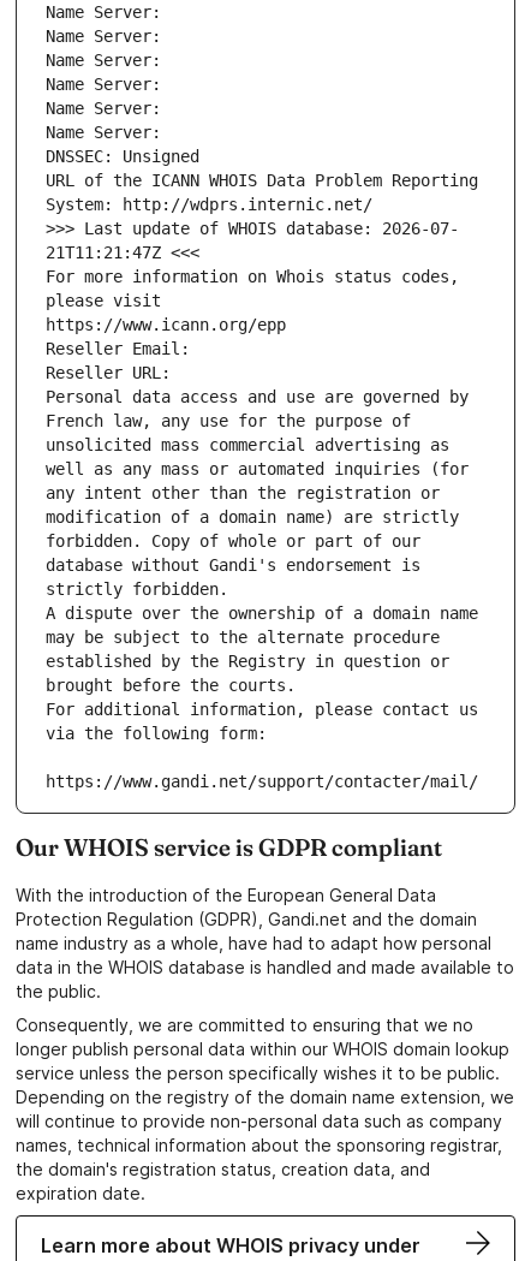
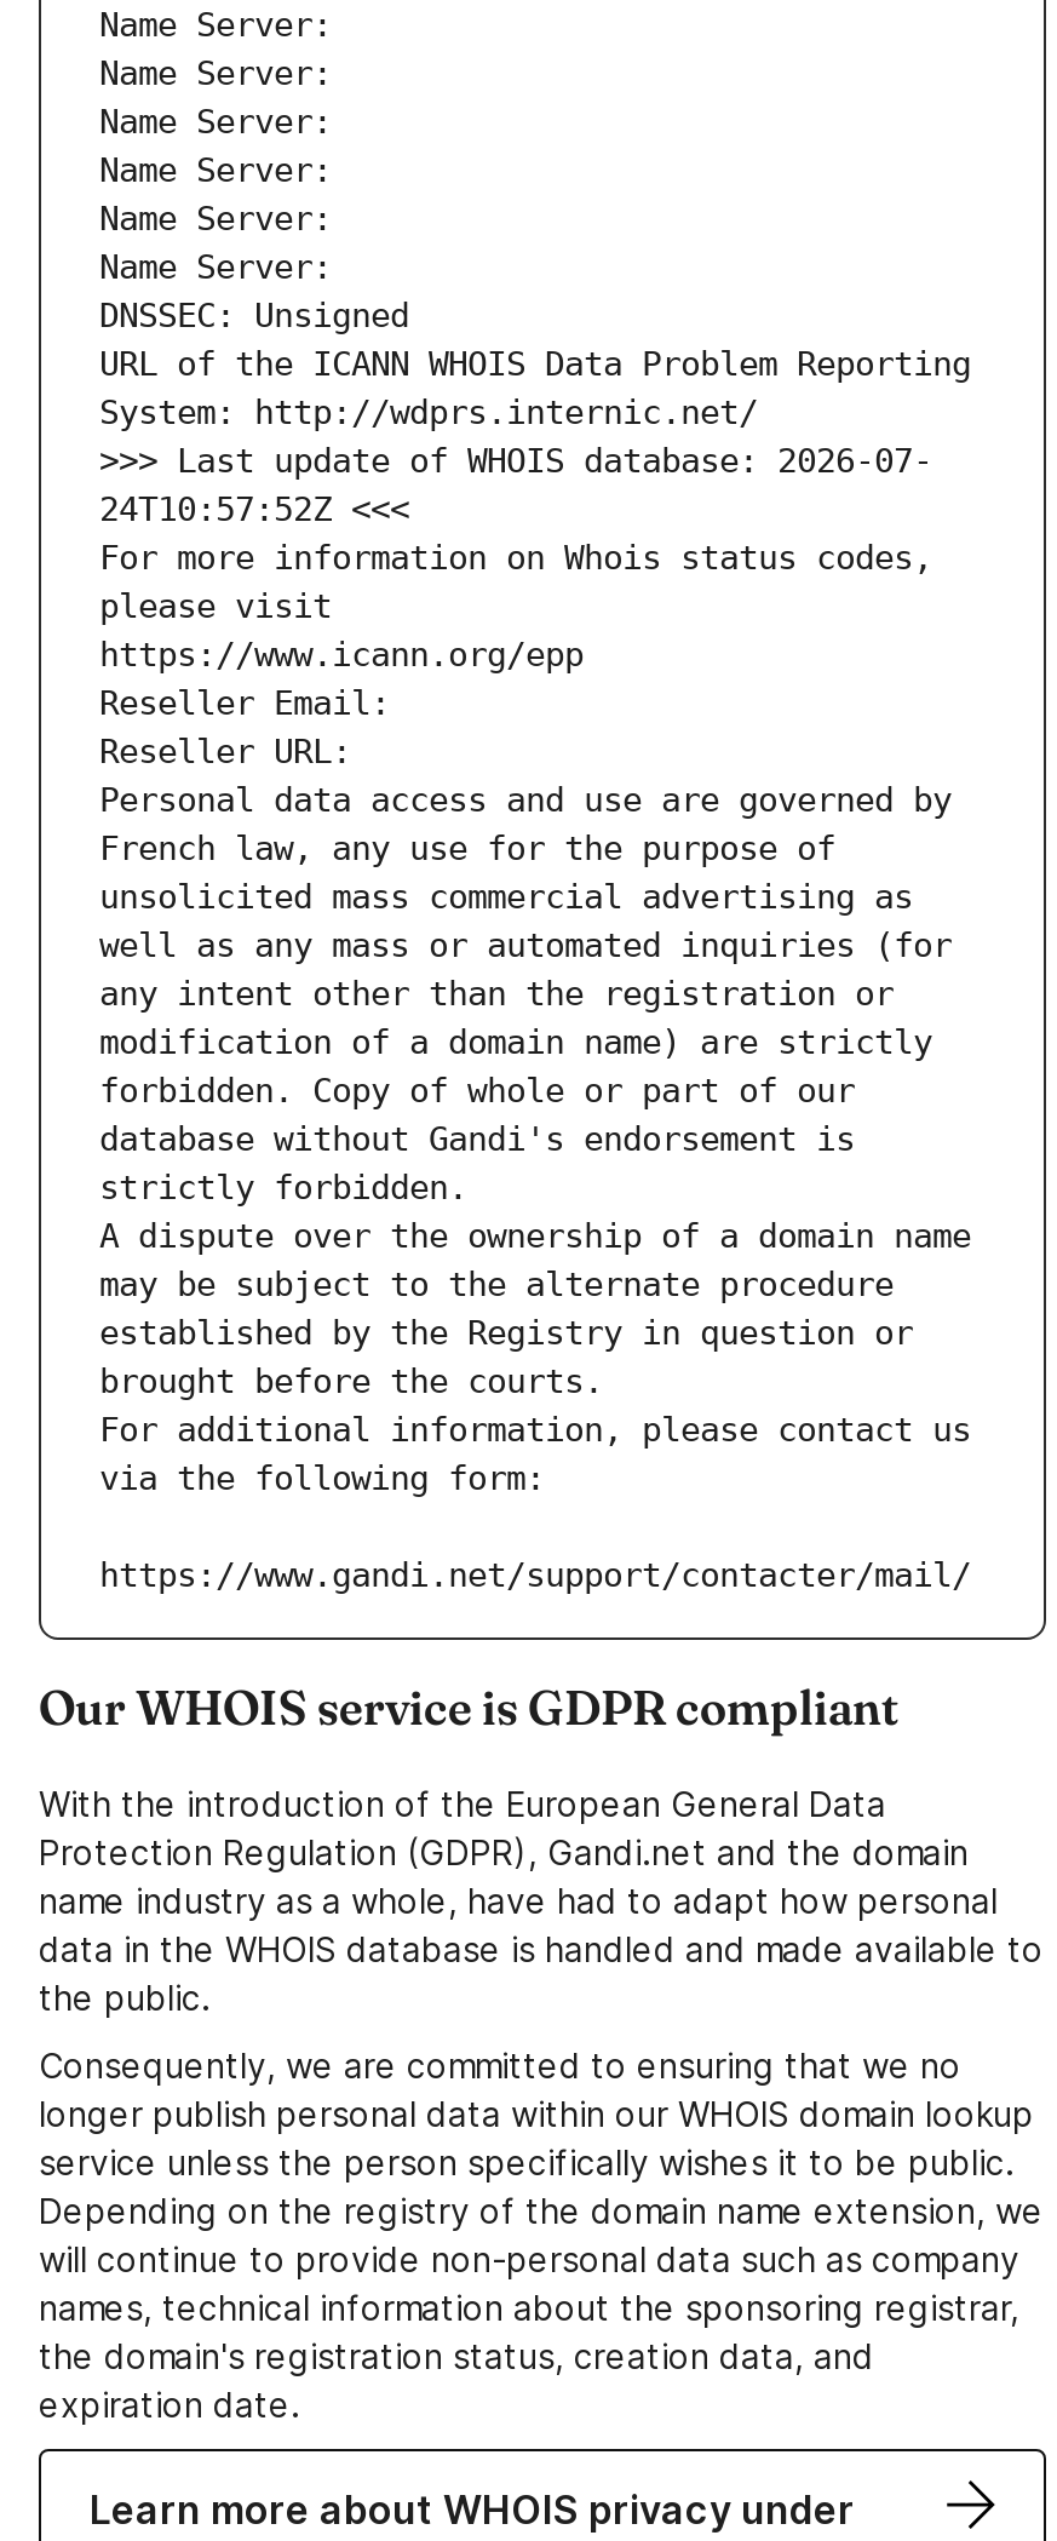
[46,243,199,263] 21T11:21:47Z <<< -> [99,490,409,529] 24T10:57:52Z <<<

